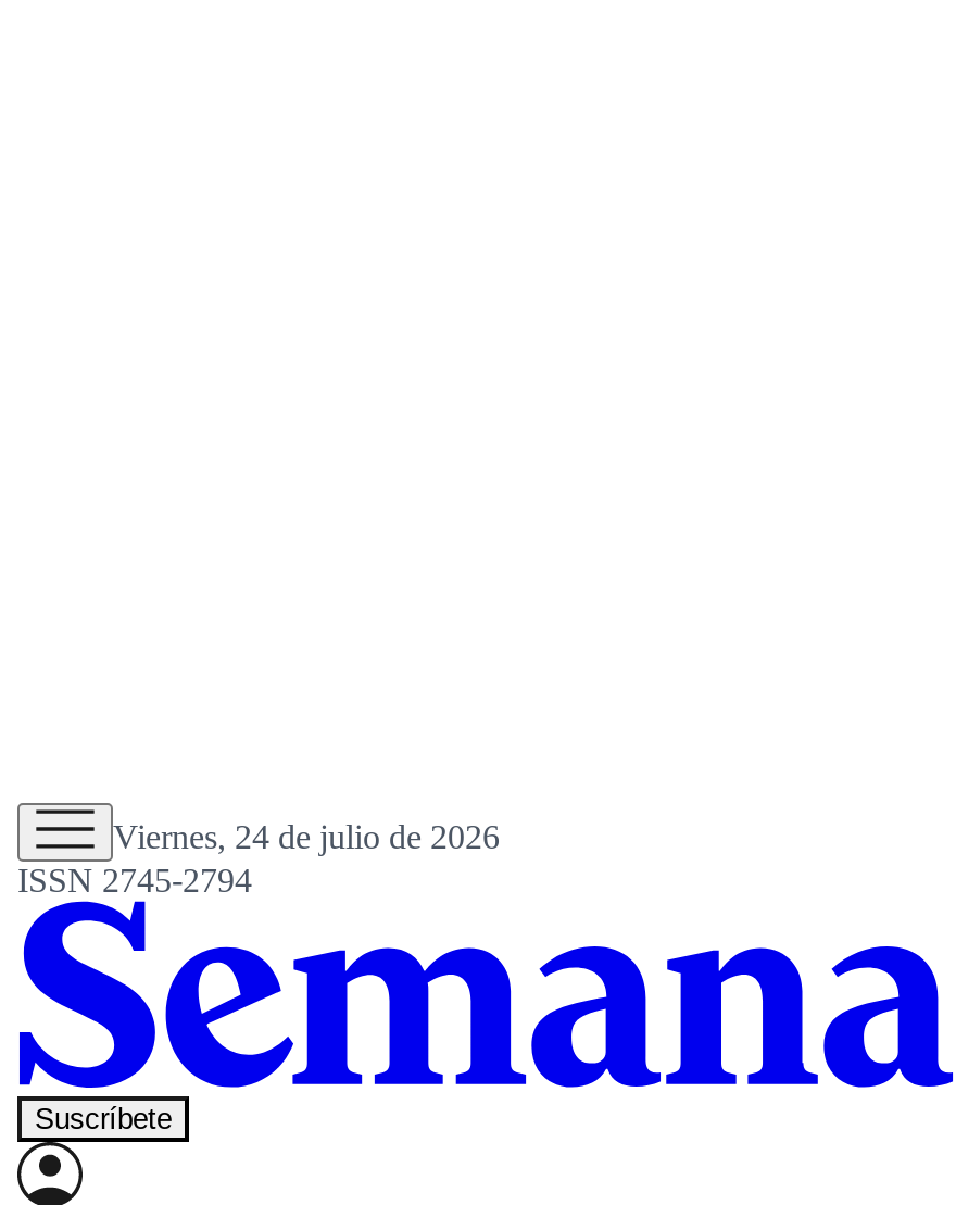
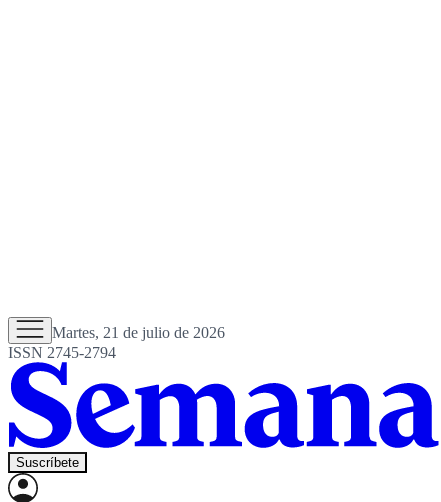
[113,818,500,855] Viernes, 24 de julio de 2026 -> [52,324,225,341] Martes, 21 de julio de 2026

